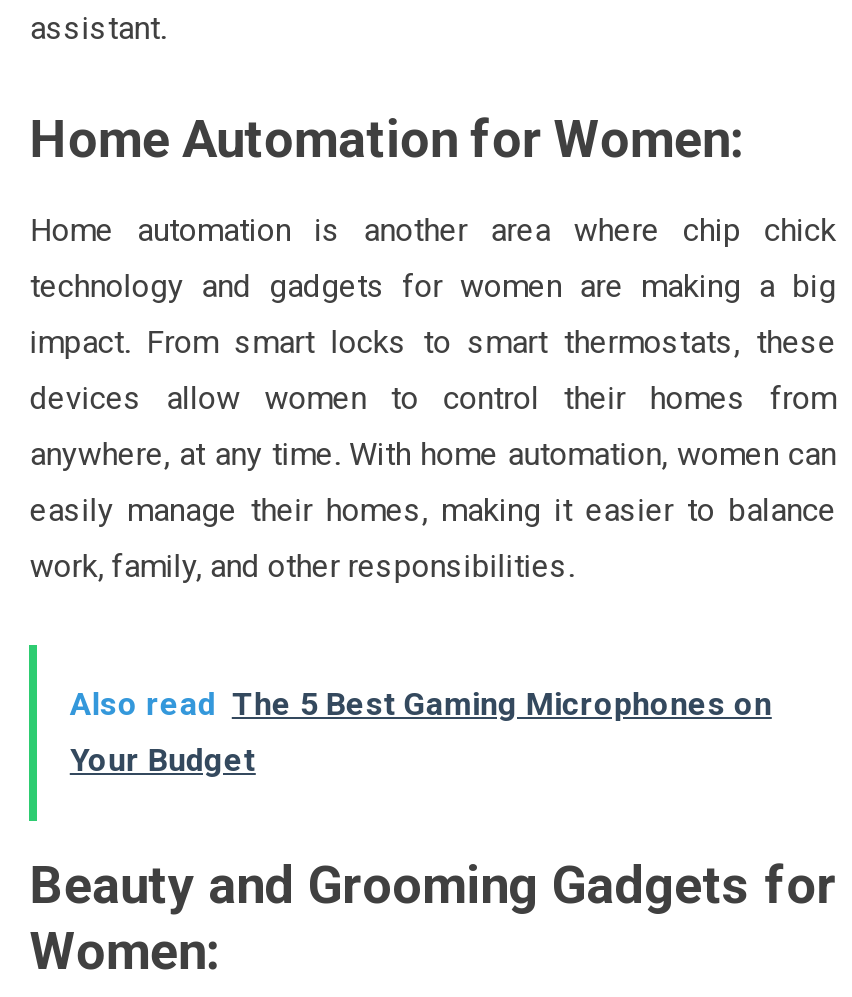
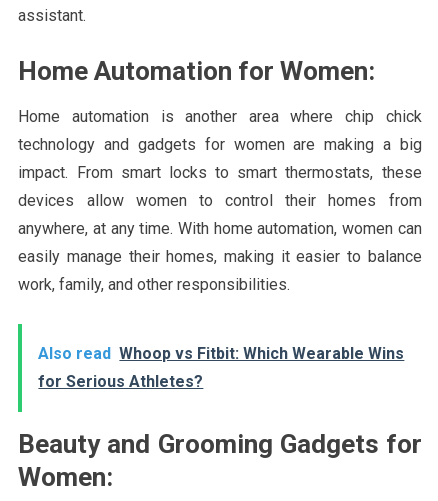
[70,684,772,722] Also read The 5 Best Gaming Microphones on -> [38,344,404,363] Also read Whoop vs Fitbit: Which Wearable Wins
[70,740,256,778] Your Budget -> [38,372,203,391] for Serious Athletes?

